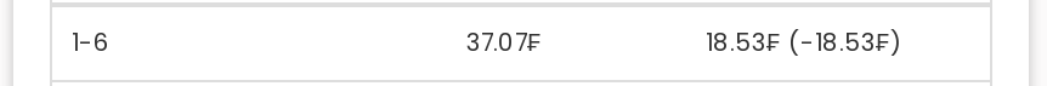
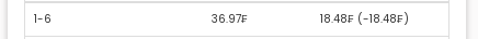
[466,24,542,61] 37.07₣ -> [211,11,247,27] 36.97₣
[706,24,902,61] 18.53₣ (-18.53₣) -> [320,11,409,27] 18.48₣ (-18.48₣)

